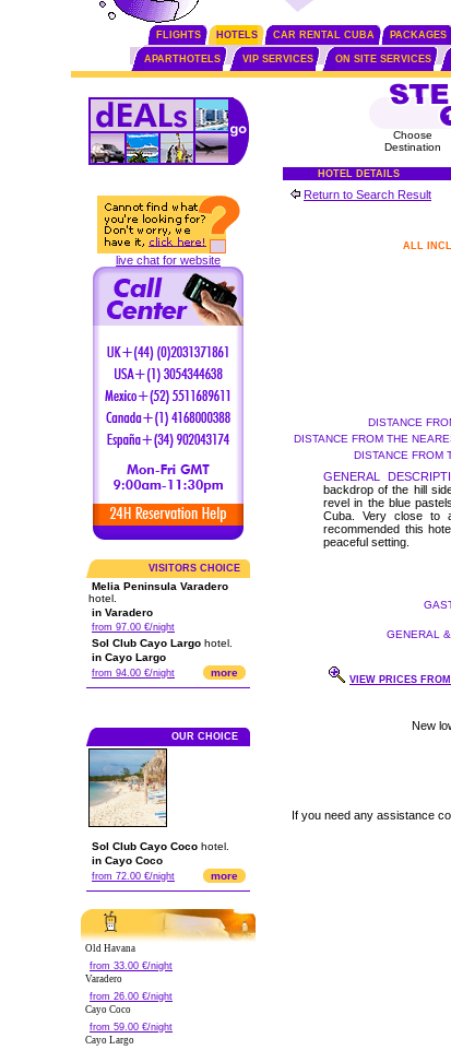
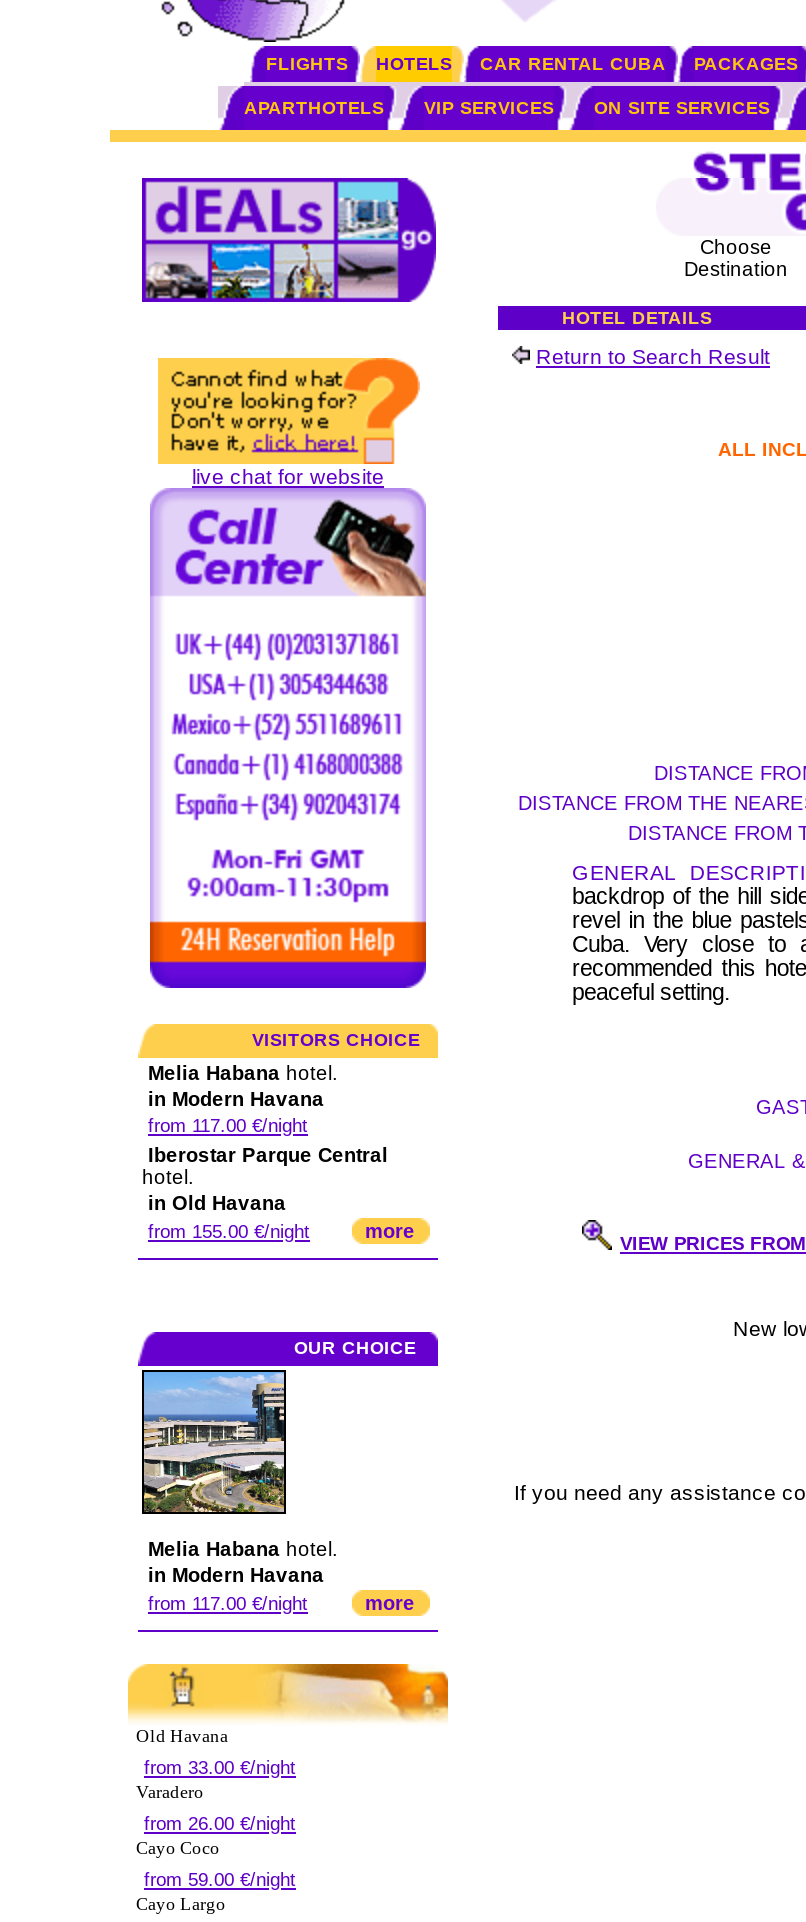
[92,580,228,592] Melia Peninsula Varadero -> [148,1062,388,1166] Melia Habana hotel. | in Modern Havana | from 117.00 €/night | Iberostar Parque Central
moved [88,592,117,604] -> [142,1166,194,1188]: hotel.
[92,606,233,679] in Varadero | from 97.00 €/night | Sol Club Cayo Largo hotel. | in Cayo Largo | from 94.00 €/night -> [148,1192,310,1242] in Old Havana | from 155.00 €/night
[88,750,229,882] [image] | Sol Club Cayo Coco hotel. | in Cayo Coco | from 72.00 €/night -> [142,1372,338,1614] [image] | Melia Habana hotel. | in Modern Havana | from 117.00 €/night

